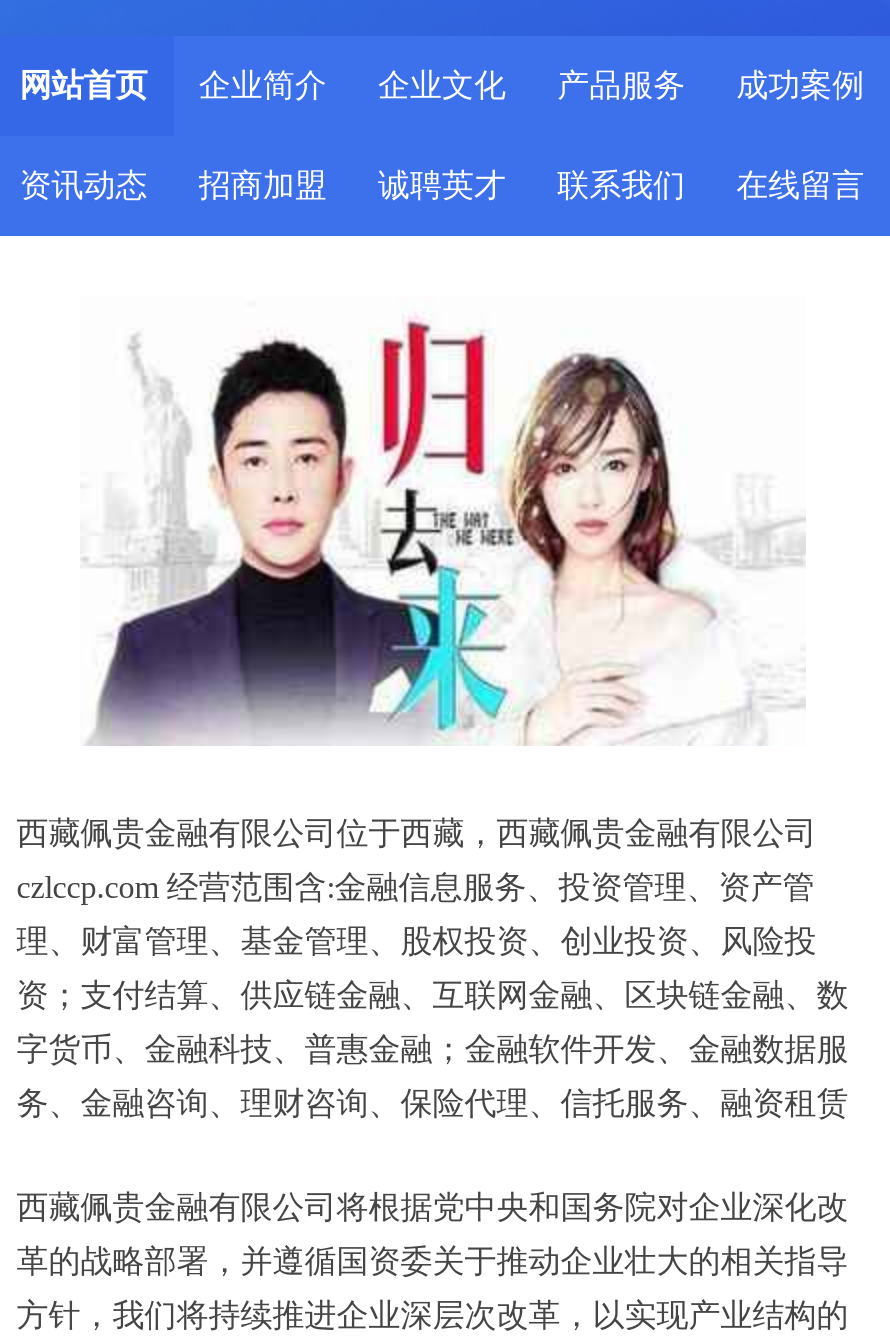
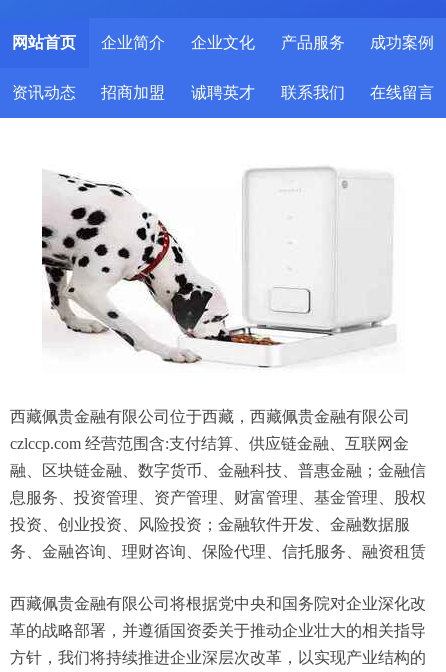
[80,318,772,746] [image] -> [41,160,390,372] [image]
[16,870,814,904] czlccp.com 经营范围含:金融信息服务、投资管理、资产管 -> [10,435,409,452] czlccp.com 经营范围含:支付结算、供应链金融、互联网金
[16,924,816,958] 理、财富管理、基金管理、股权投资、创业投资、风险投 -> [10,462,426,479] 融、区块链金融、数字货币、金融科技、普惠金融；金融信
[16,978,848,1012] 资；支付结算、供应链金融、互联网金融、区块链金融、数 -> [10,489,426,506] 息服务、投资管理、资产管理、财富管理、基金管理、股权
[16,1032,848,1066] 字货币、金融科技、普惠金融；金融软件开发、金融数据服 -> [10,516,410,533] 投资、创业投资、风险投资；金融软件开发、金融数据服

